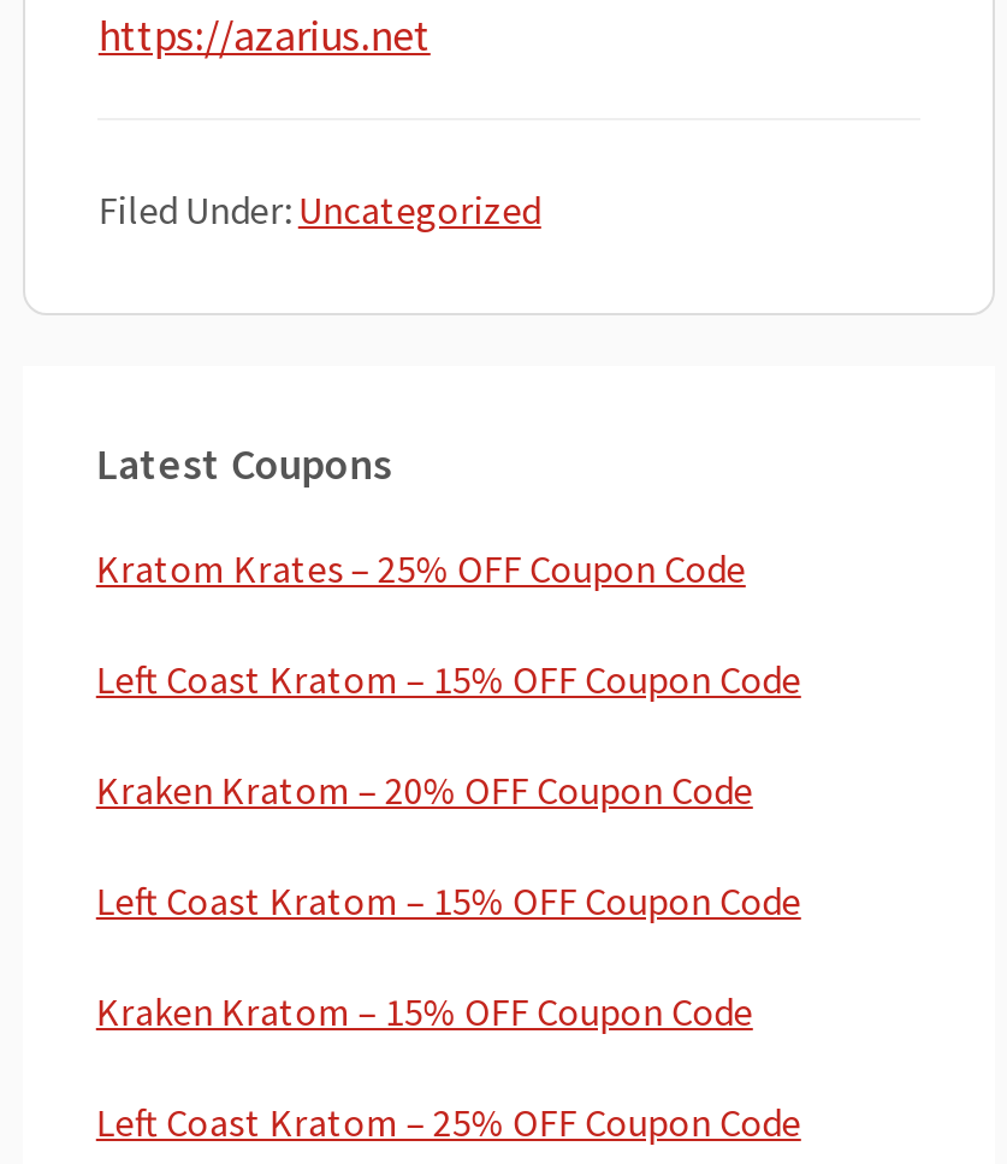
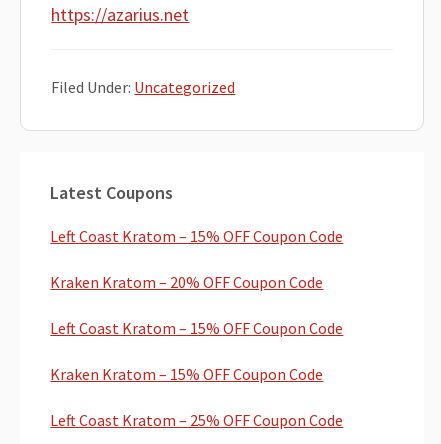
[96,543,746,591] Kratom Krates – 25% OFF Coupon Code -> none

